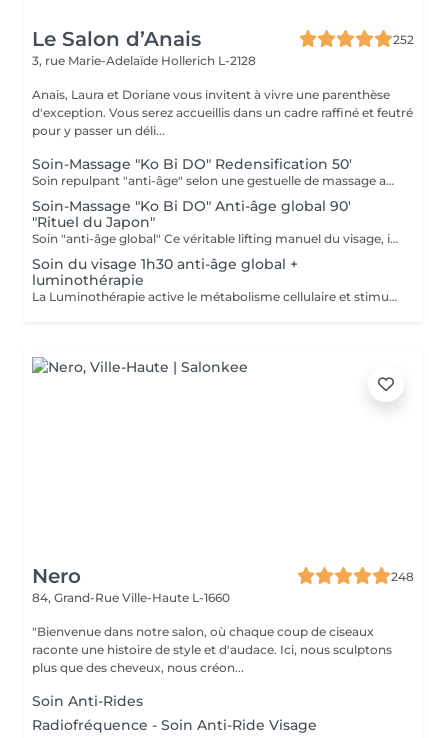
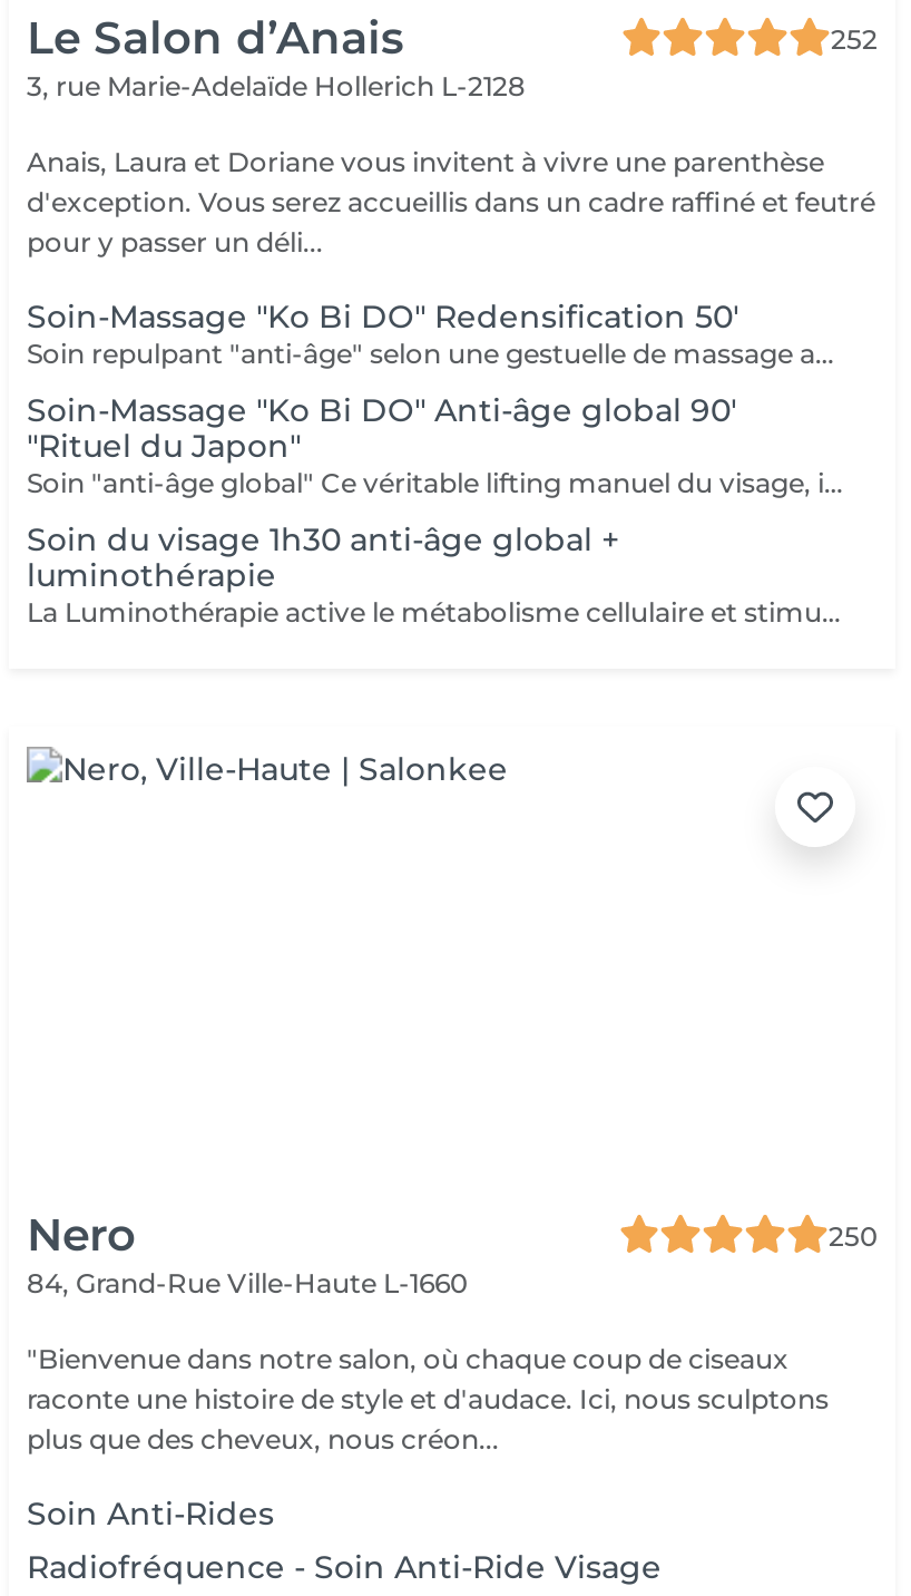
[391,569,414,584] 248 -> [829,1219,878,1253] 250

